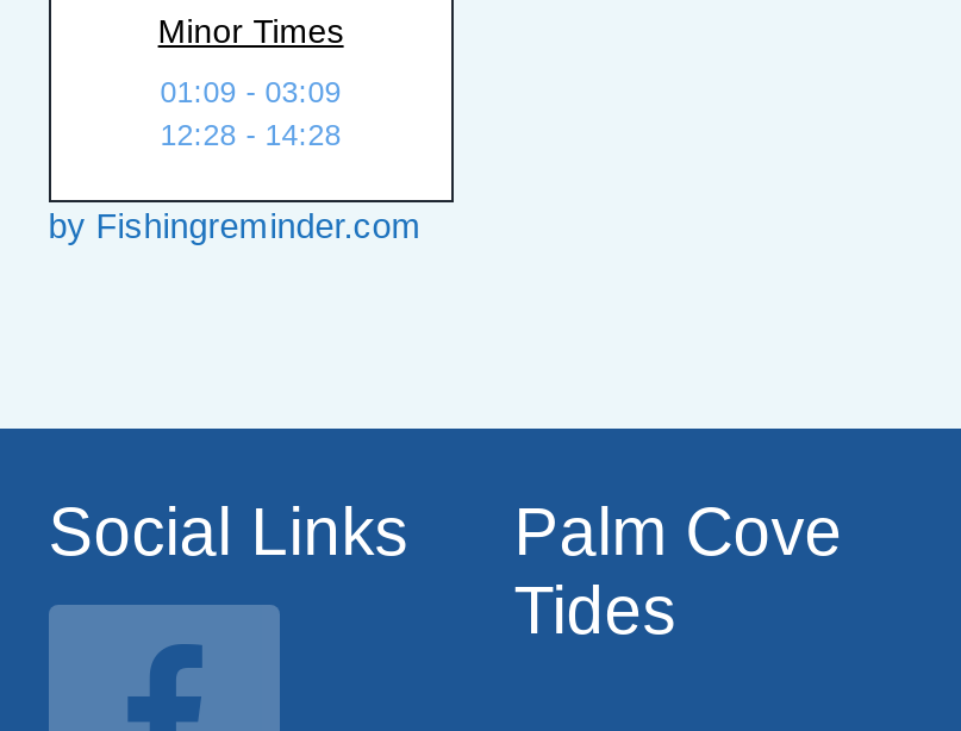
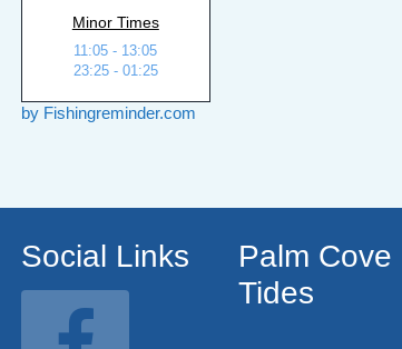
[160,76,341,109] 01:09 - 03:09 -> [74,43,157,59] 11:05 - 13:05
[160,119,341,152] 12:28 - 14:28 -> [73,63,158,79] 23:25 - 01:25

